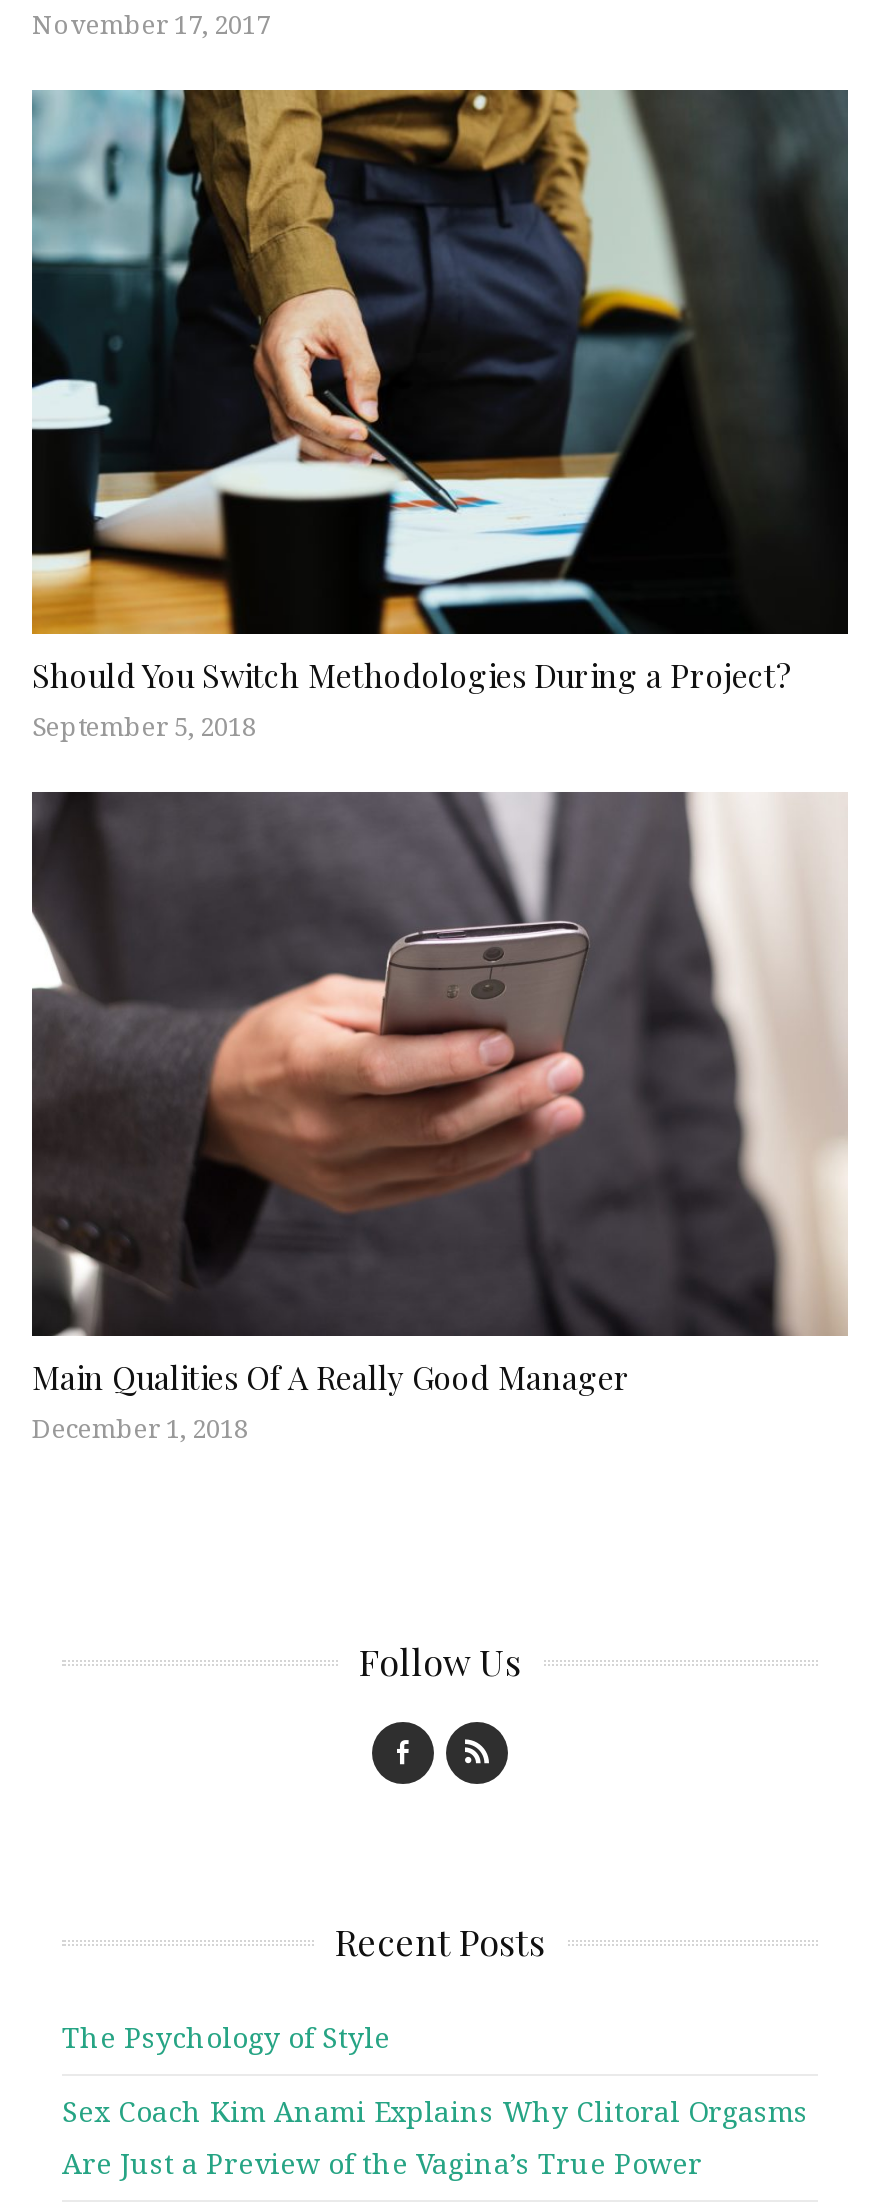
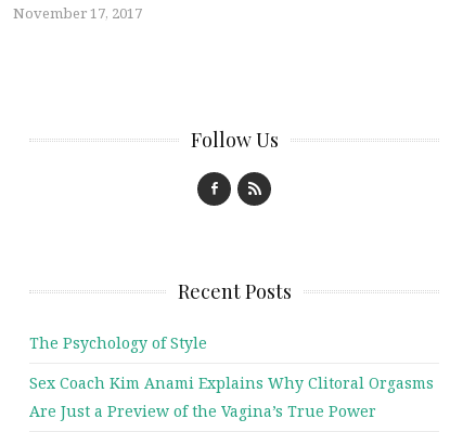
[30,88,850,744] [image] | Should You Switch Methodologies During a Project? | September 5, 2018 -> none
[30,790,848,1446] [image] | Main Qualities Of A Really Good Manager | December 1, 2018 -> none

